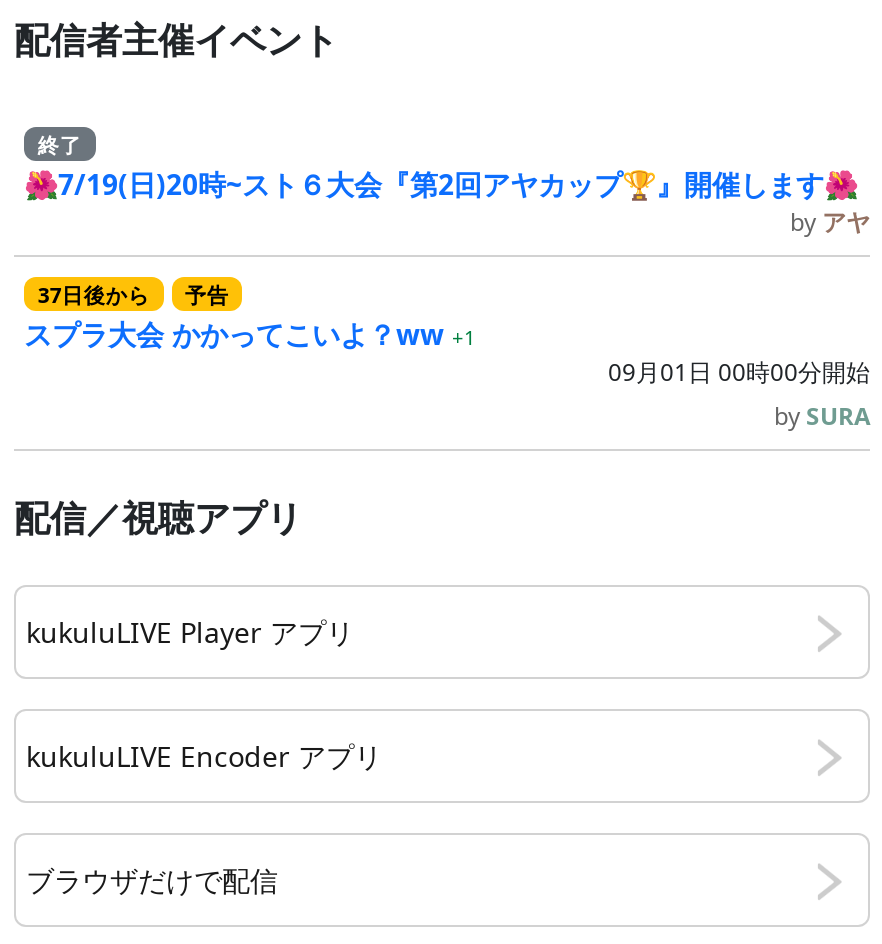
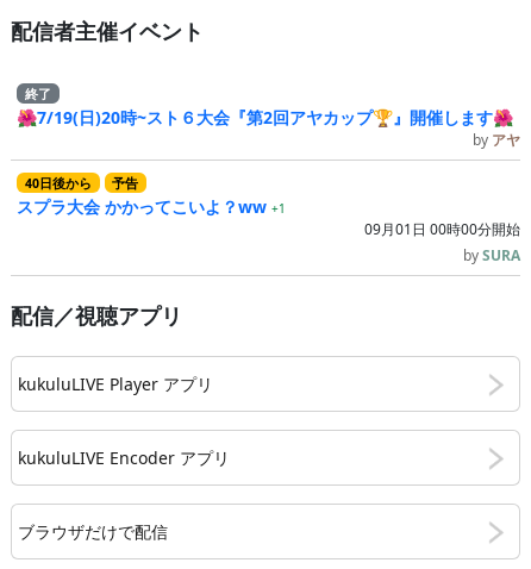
[38,280,229,308] 37日後から 予告 -> [25,175,139,191] 40日後から 予告

